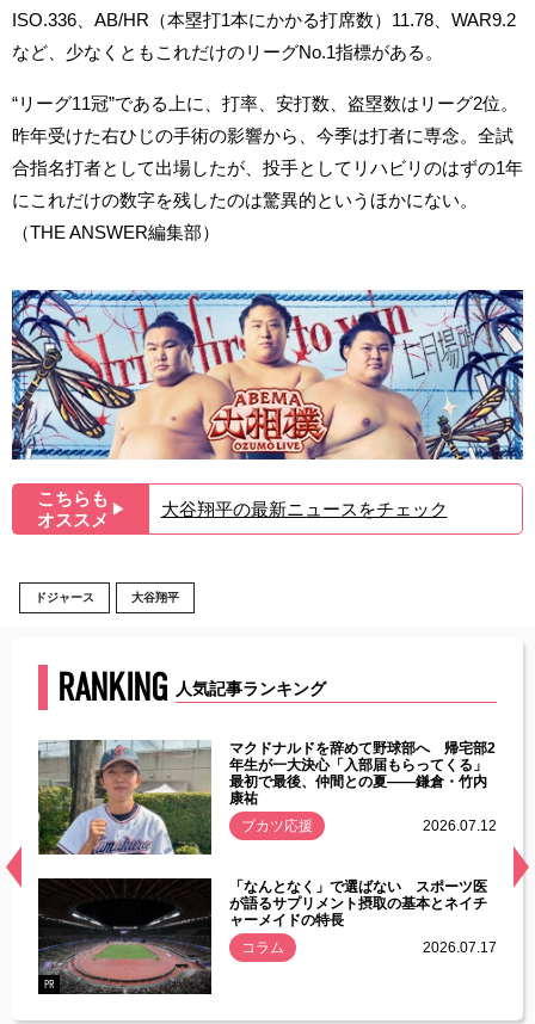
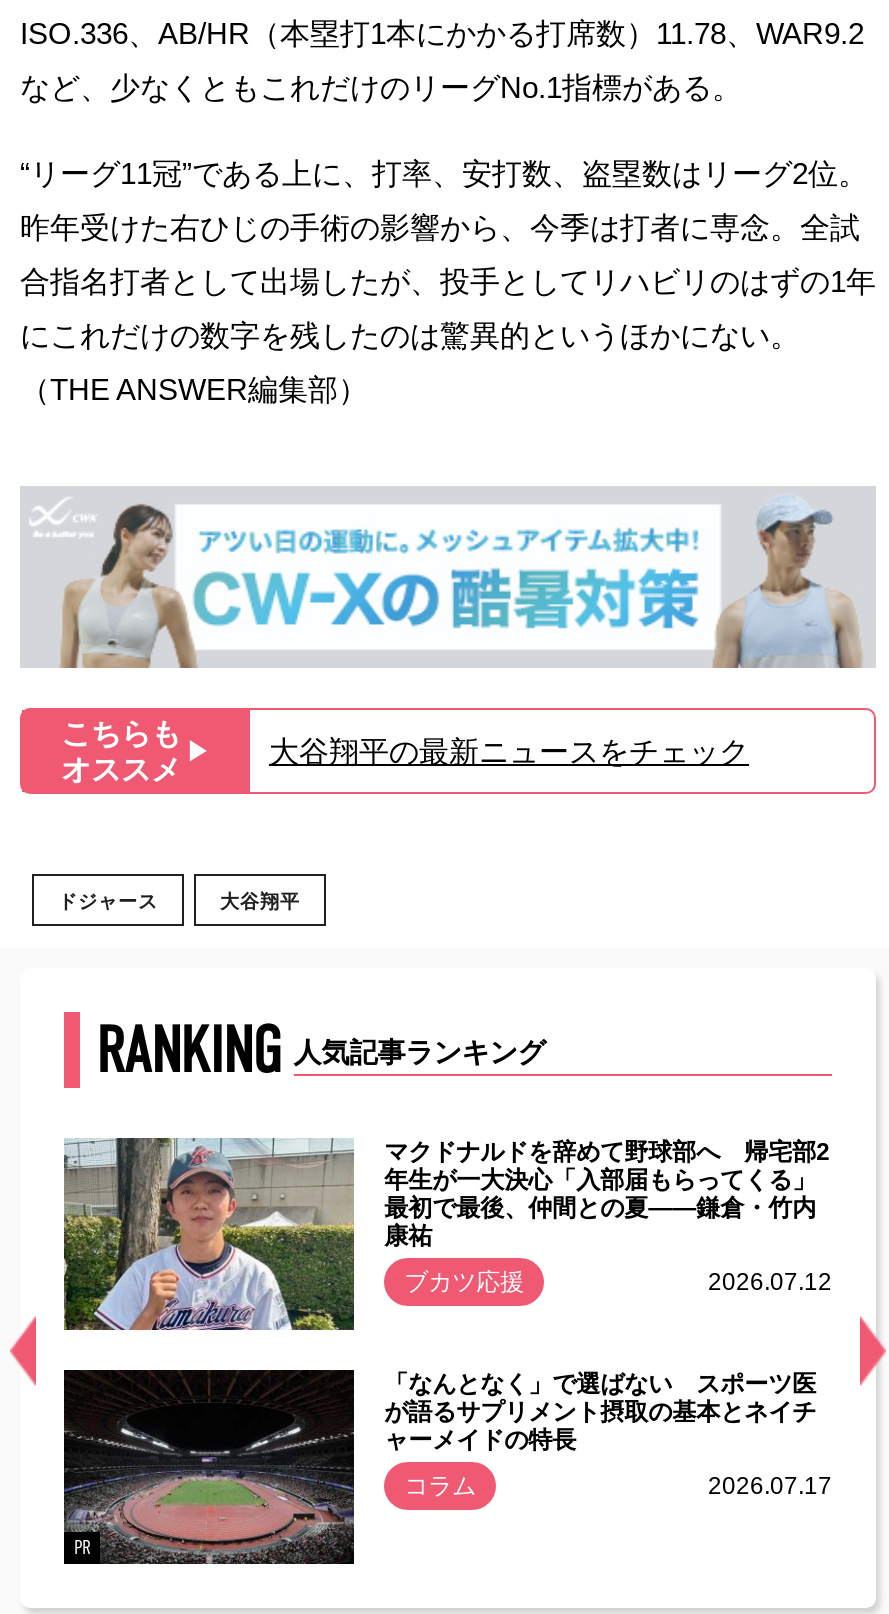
[11,289,524,461] [image] -> [20,486,874,670] [image]

